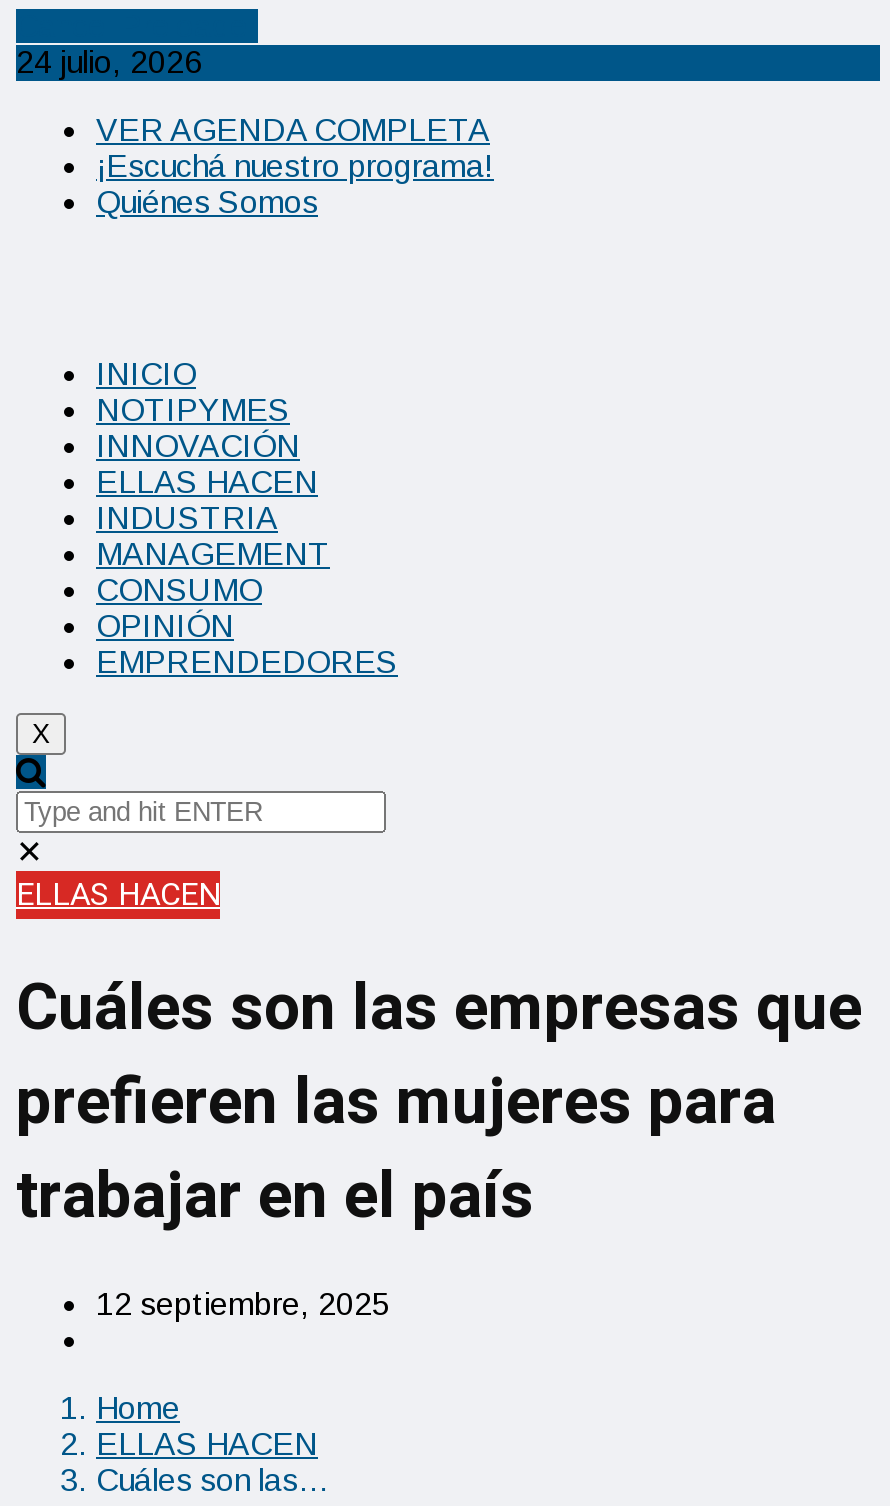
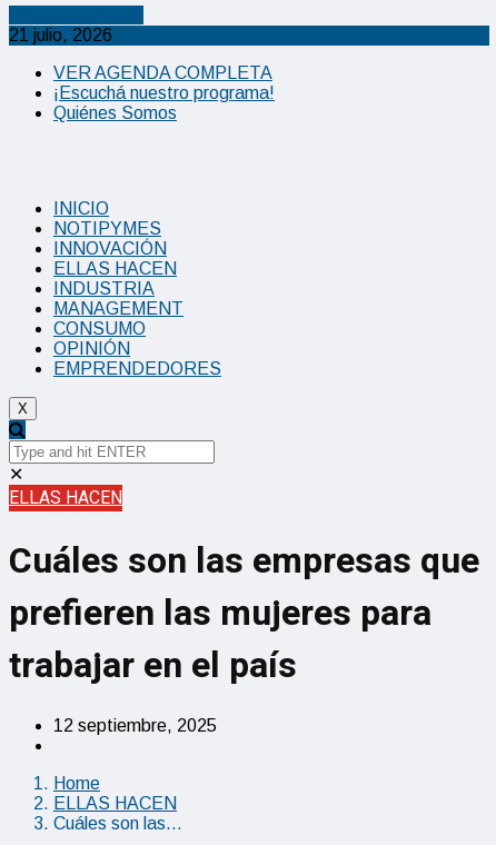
[16,45,202,79] 24 julio, 2026 -> [9,26,112,44] 21 julio, 2026

